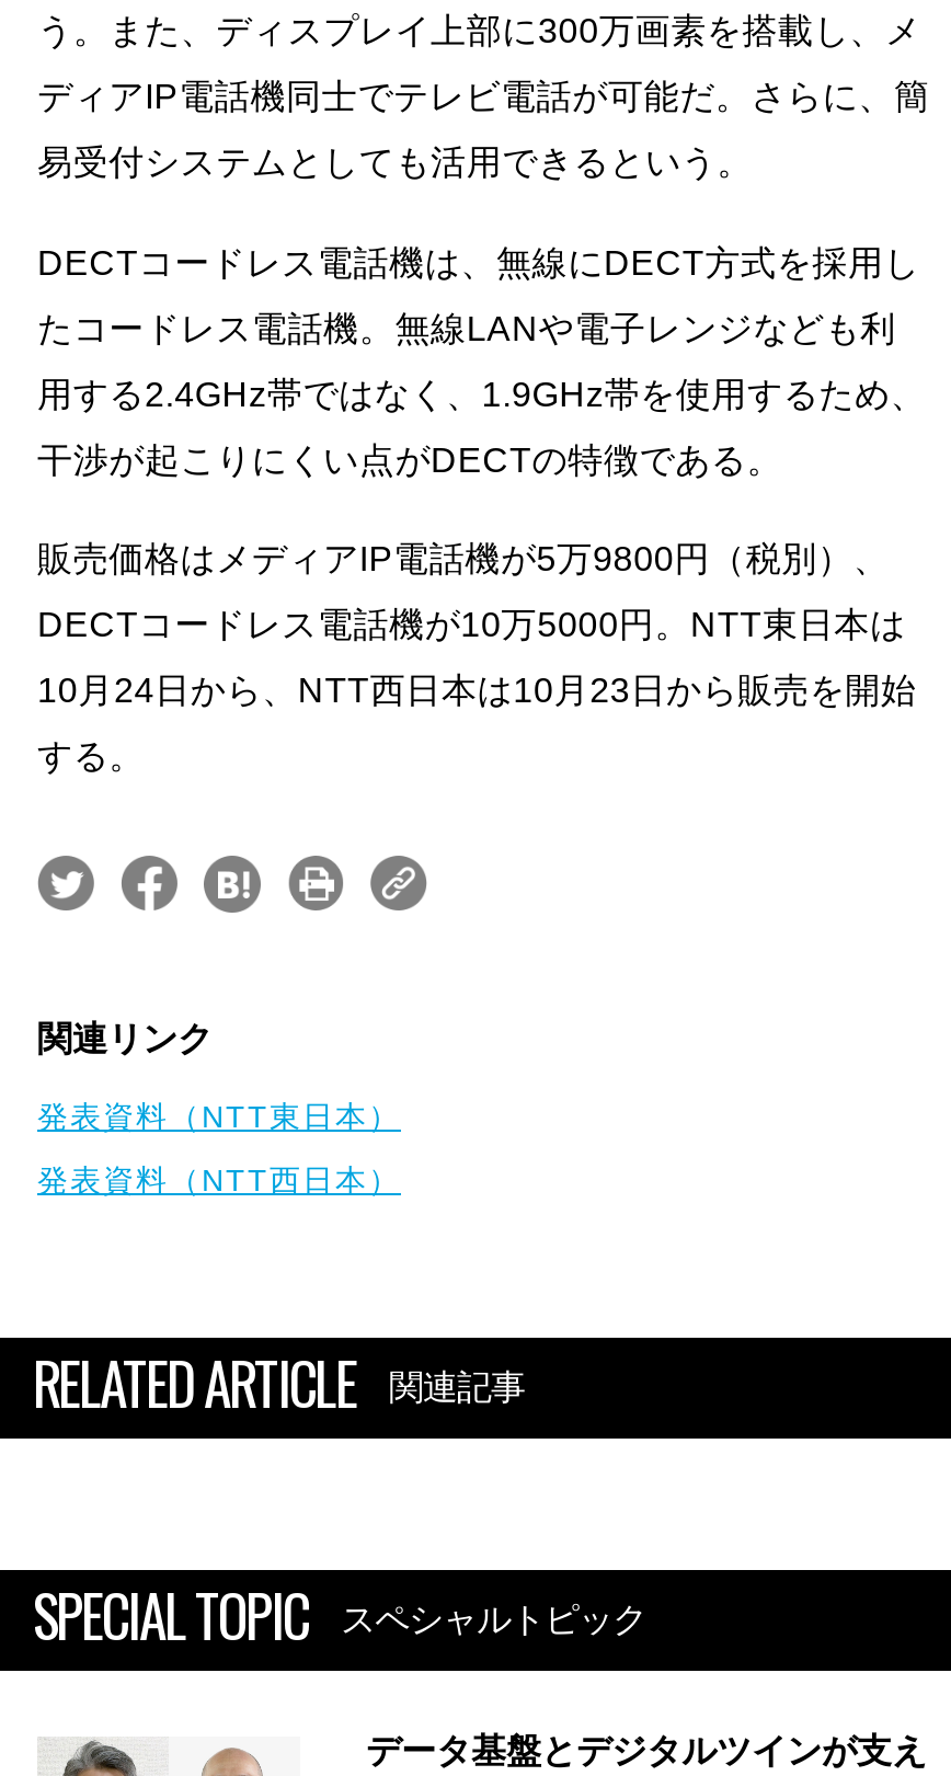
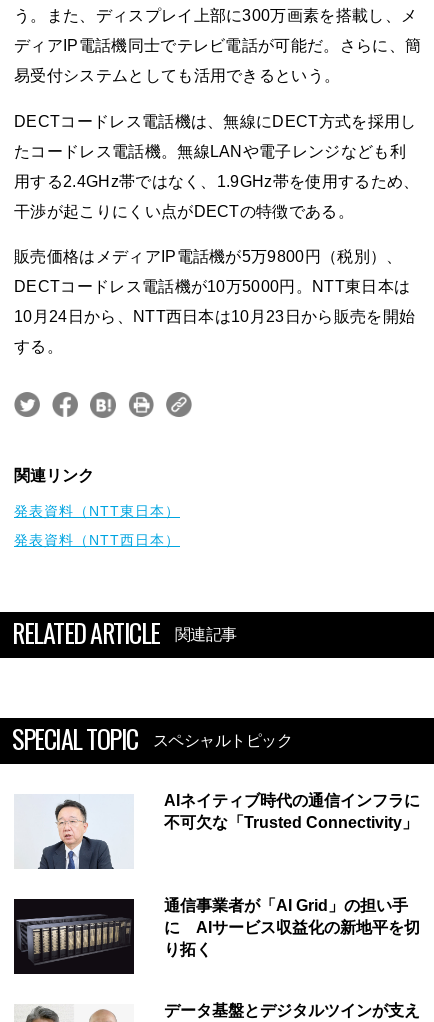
none -> [13,897,420,974] [image] | 通信事業者が「AI Grid」の担い手 | に AIサービス収益化の新地平を切 | り拓く
none -> [26,799,116,870] [image]
none -> [164,792,420,831] AIネイティブ時代の通信インフラに | 不可欠な「Trusted Connectivity」

